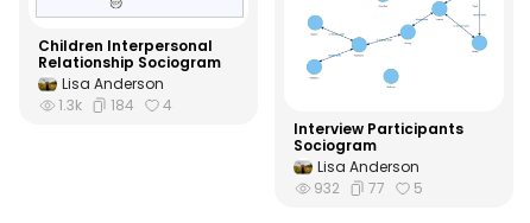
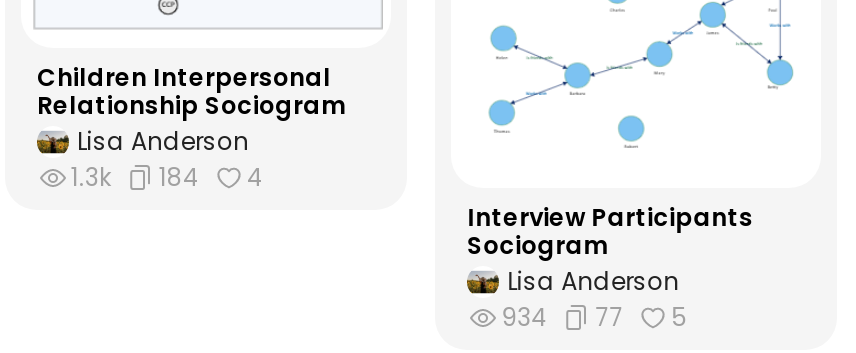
[314,178,423,198] 932 77 5 -> [501,300,687,334] 934 77 5

